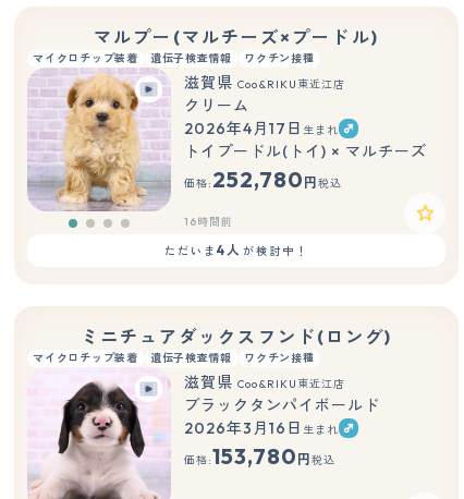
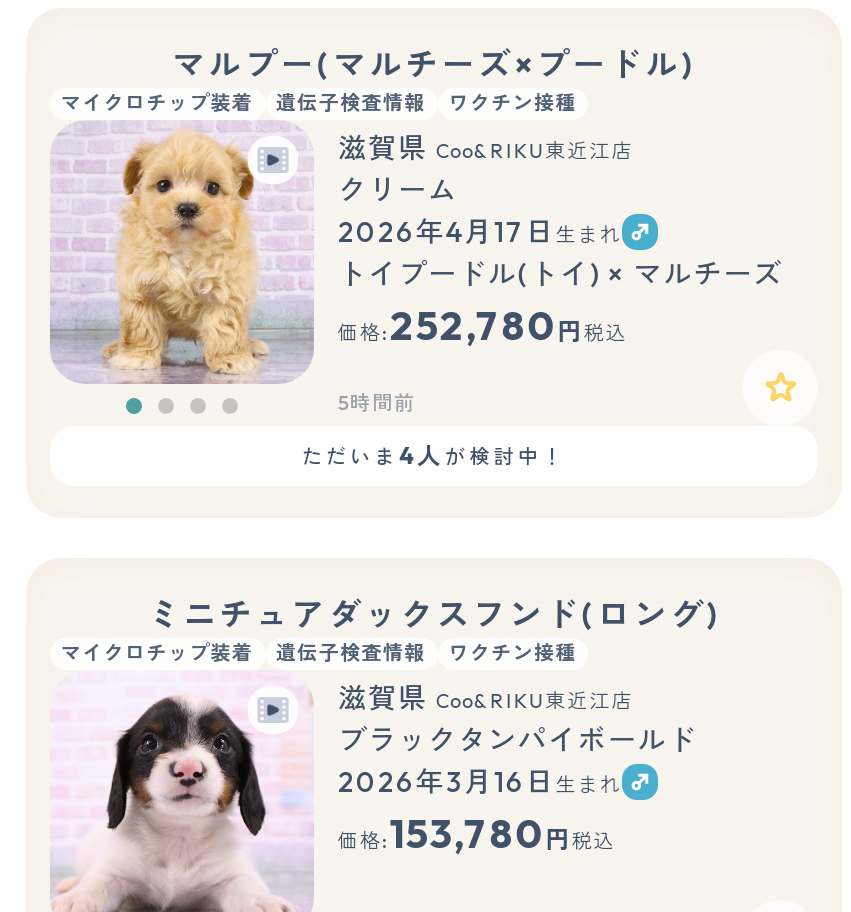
[184,214,233,229] 16時間前 -> [338,390,416,416] 5時間前

